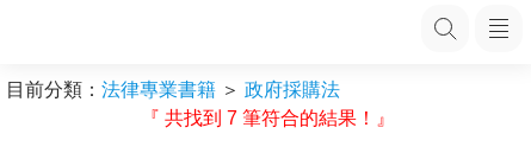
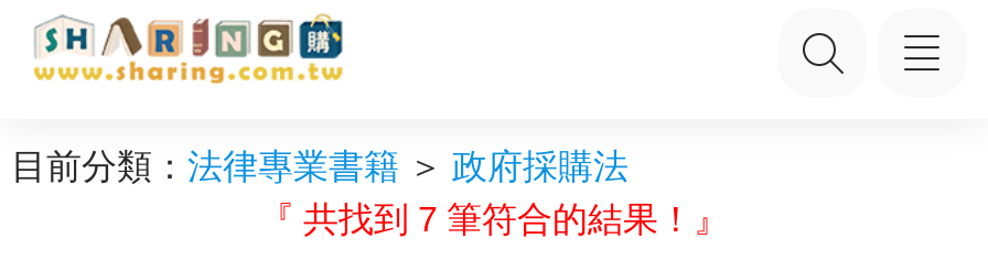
none -> [31,11,346,86] [image]

